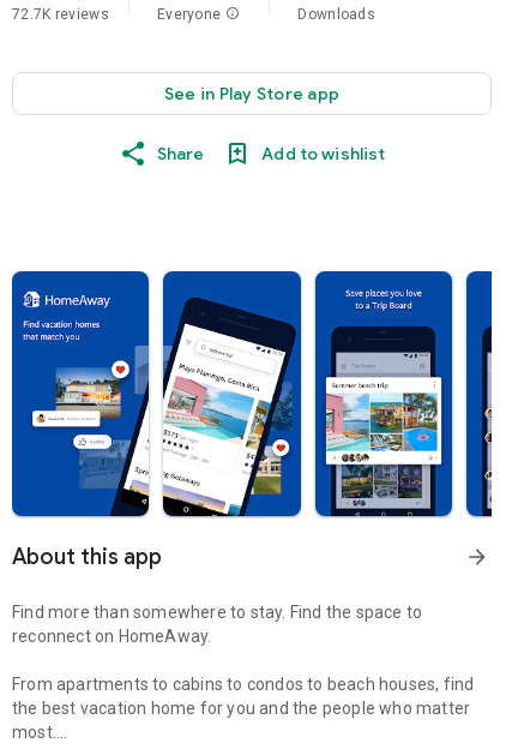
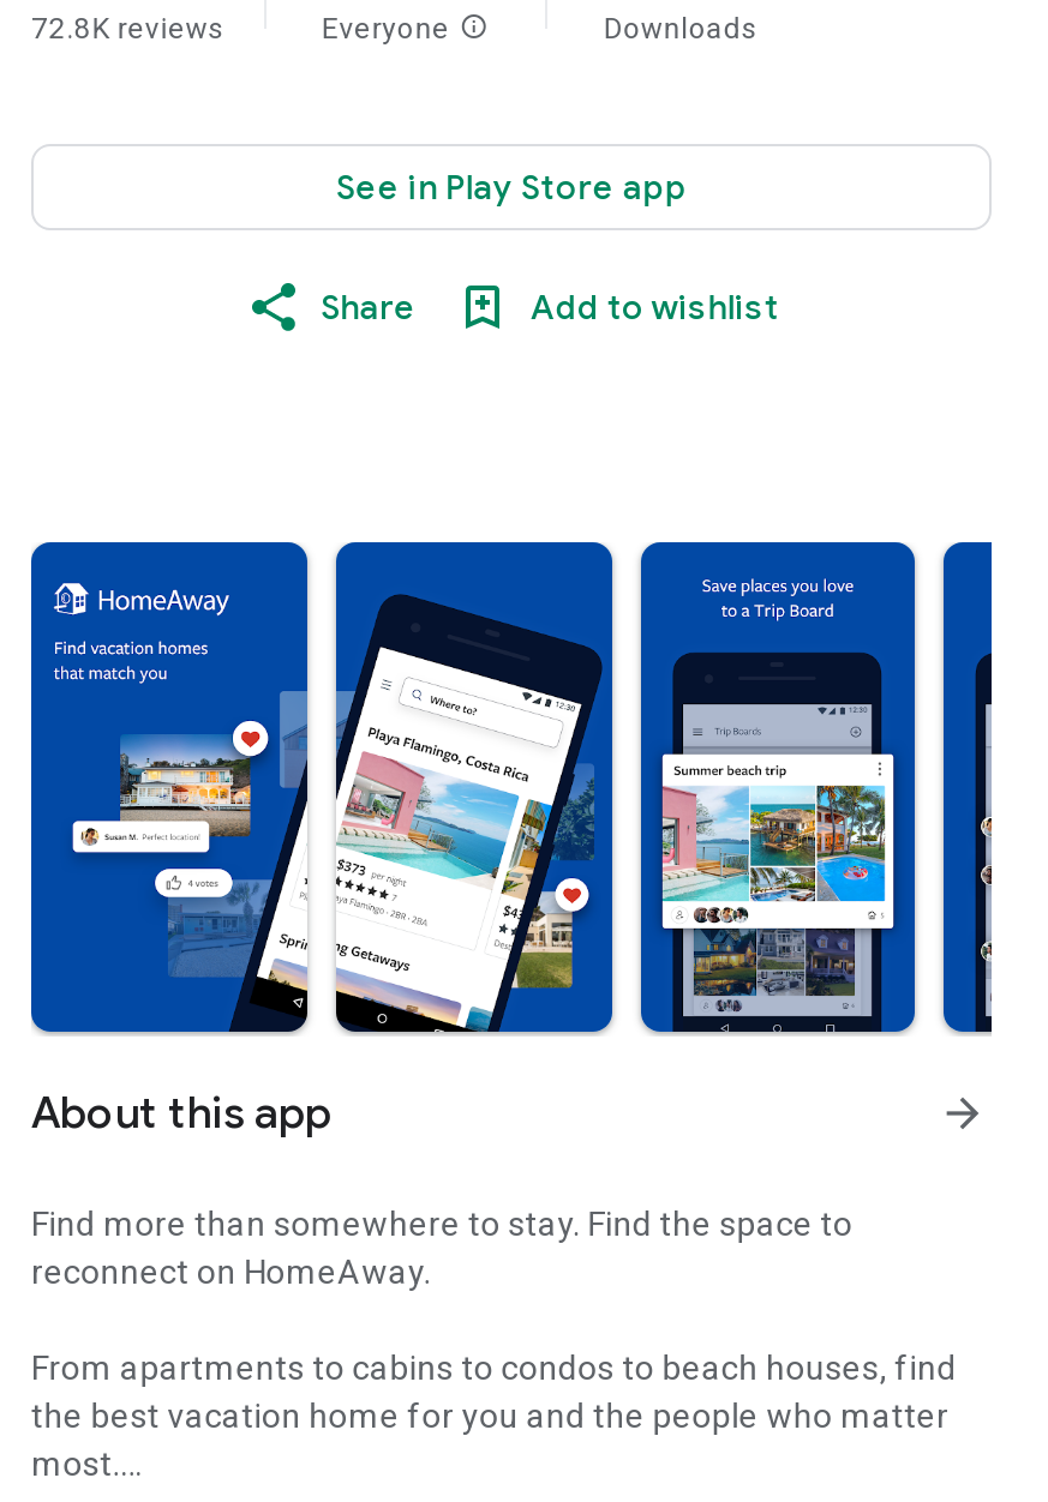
[12,6,109,23] 72.7K reviews -> [31,12,225,46] 72.8K reviews

